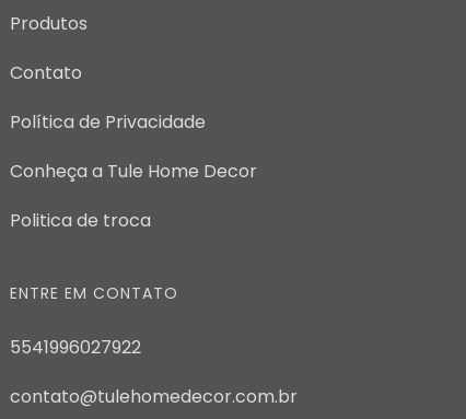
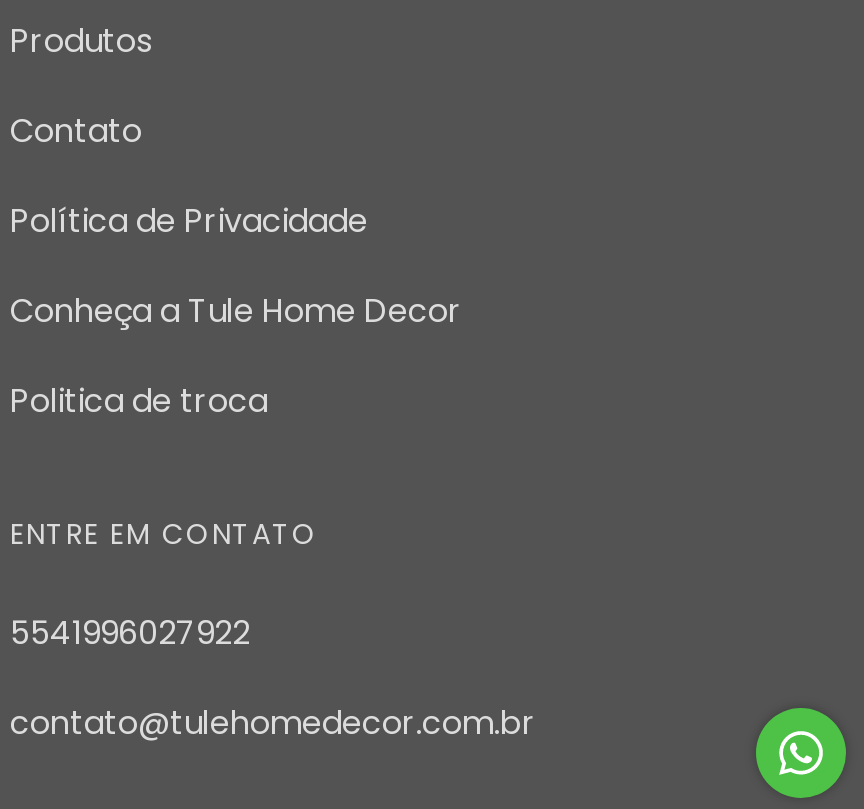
none -> [754,706,848,800] [image]

